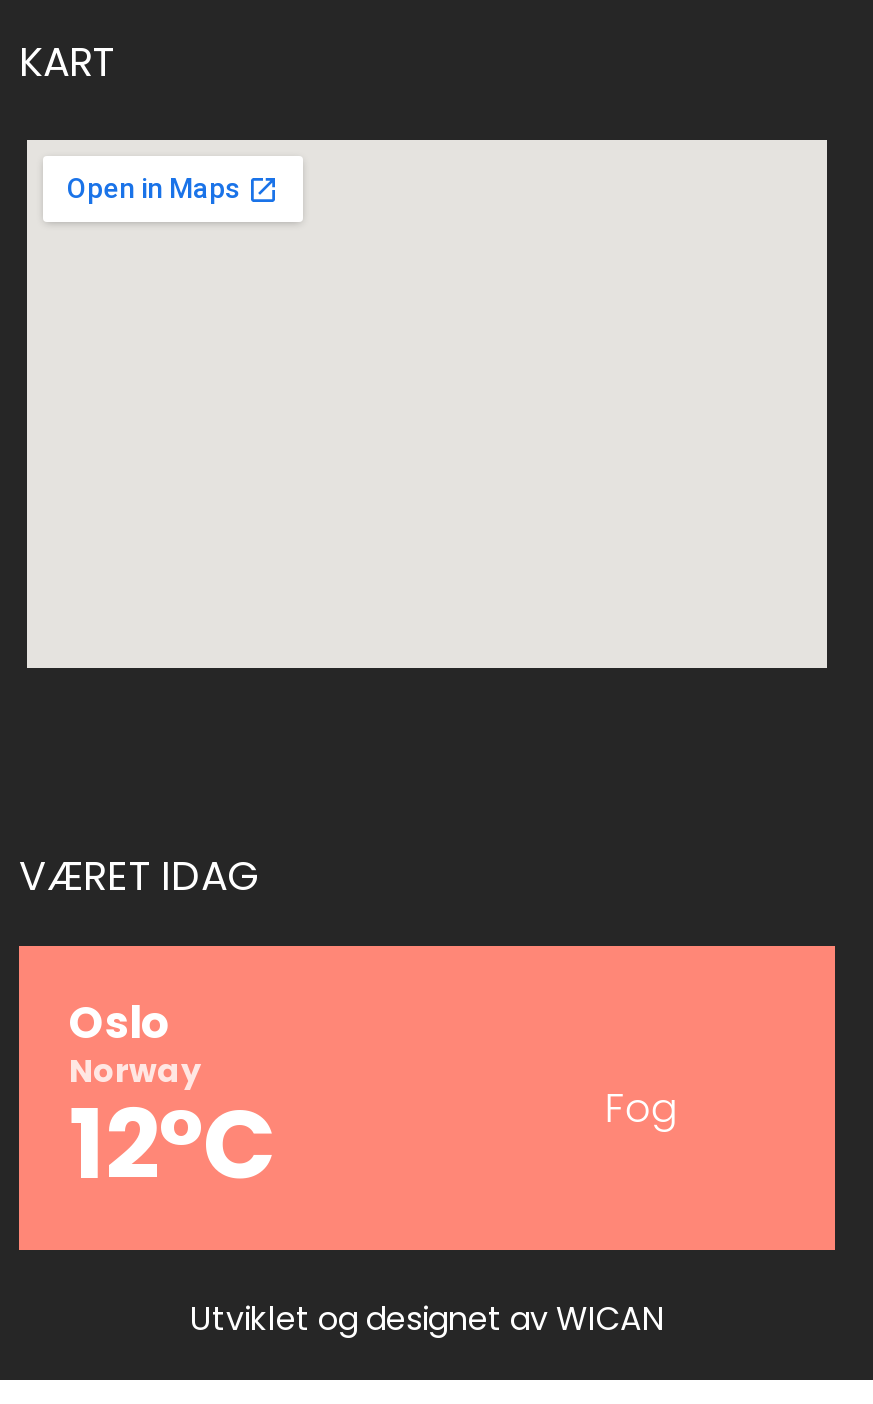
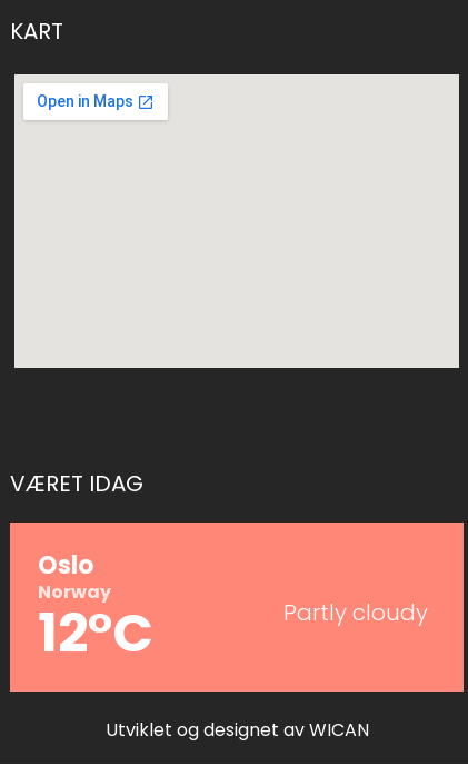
[605,1080,679,1136] Fog -> [284,597,428,628] Partly cloudy

